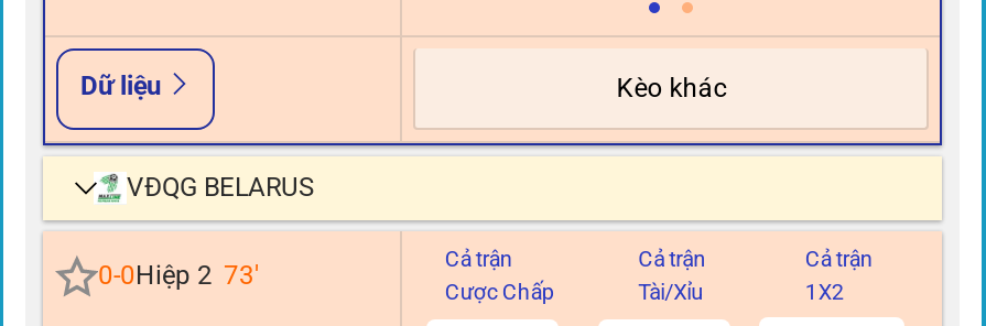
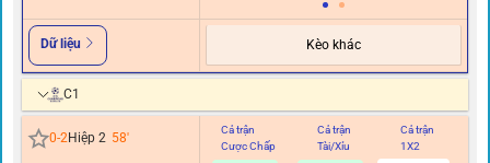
[127,173,314,204] VĐQG BELARUS -> [63,87,80,102] C1
[98,261,254,292] 0-0Hiệp 2 73 -> [49,131,127,146] 0-2Hiệp 2 58

